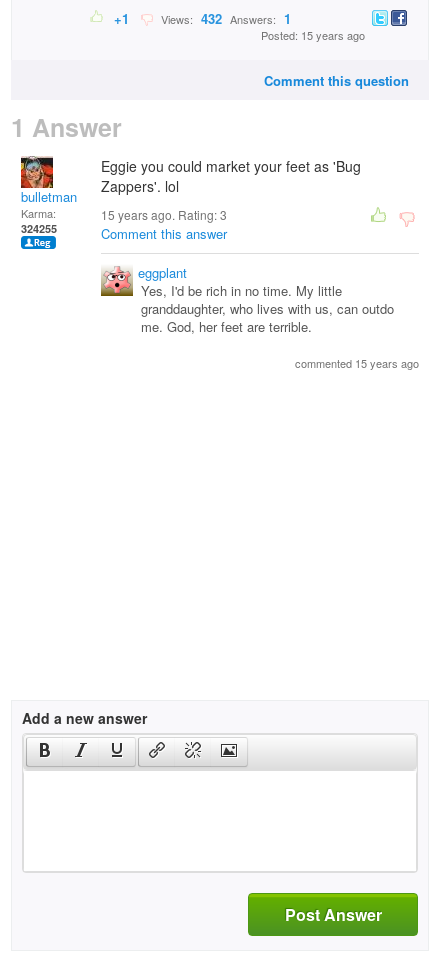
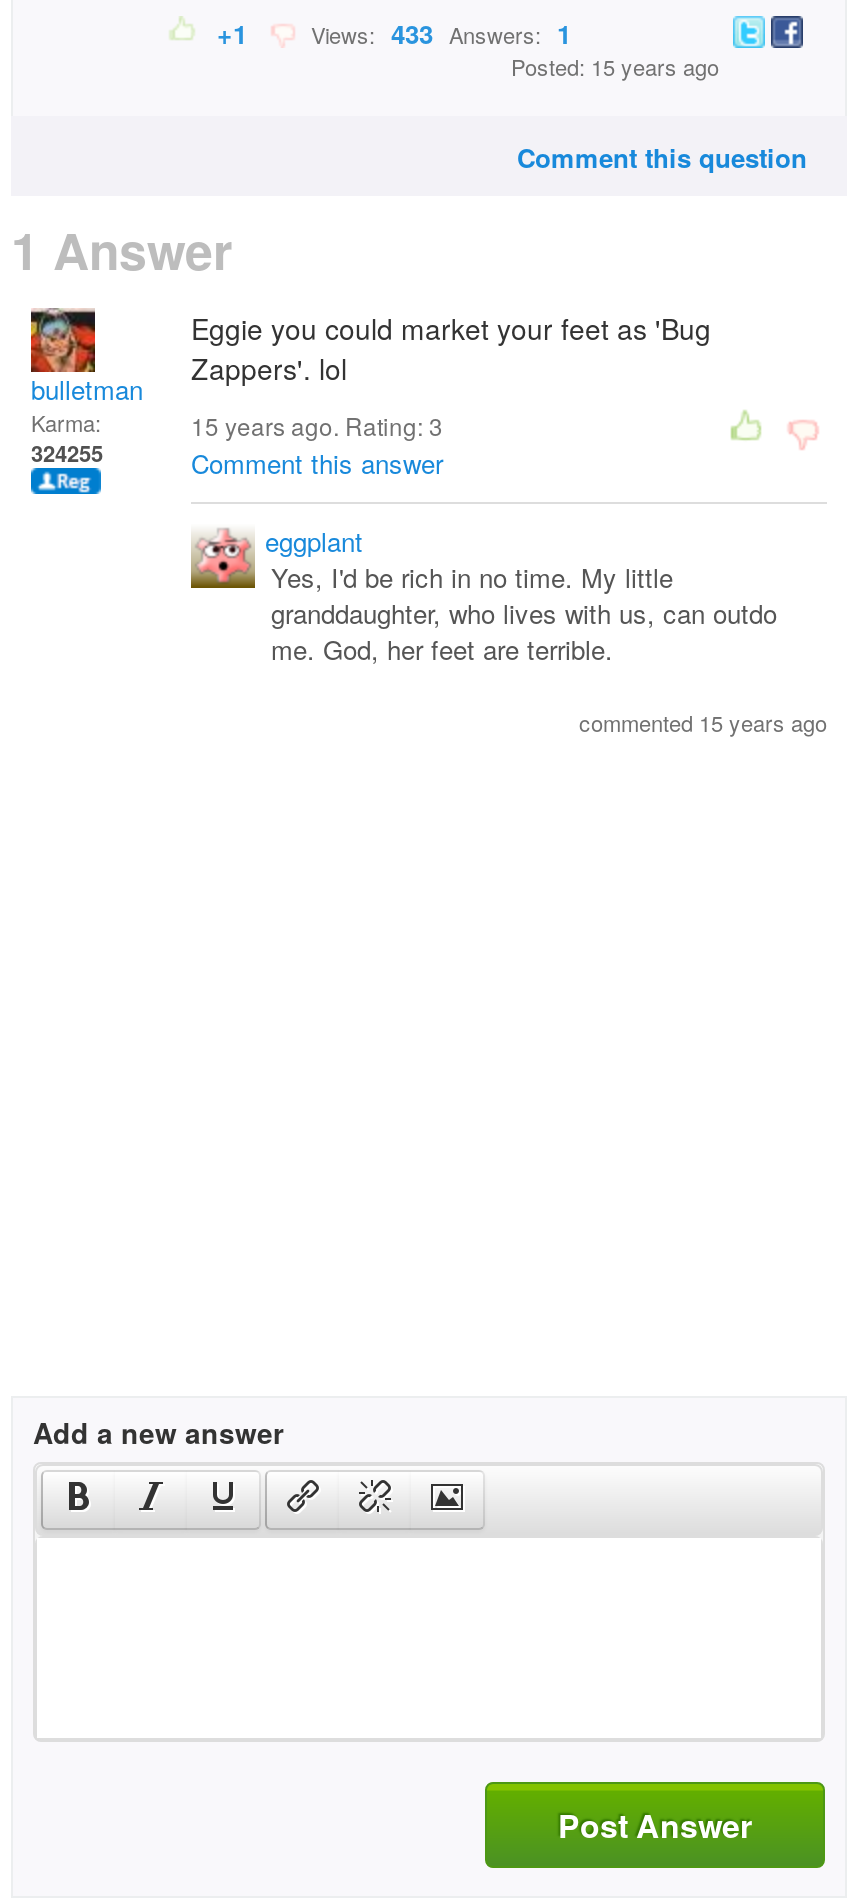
[155,9,291,28] Views: 432 Answers: 1 -> [299,14,571,52] Views: 433 Answers: 1

